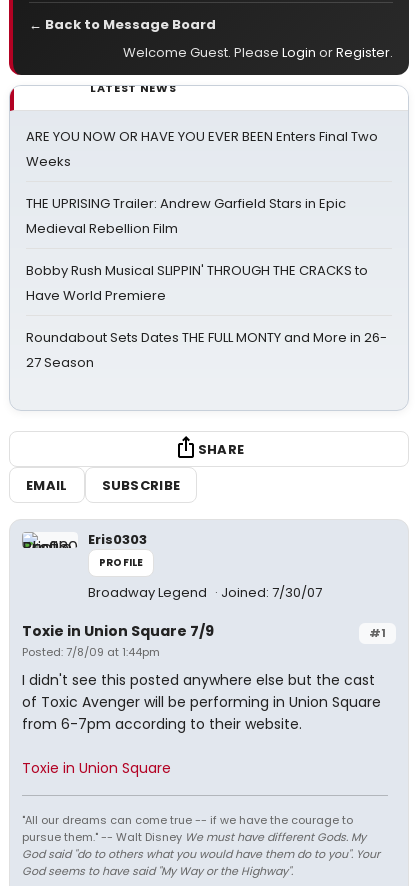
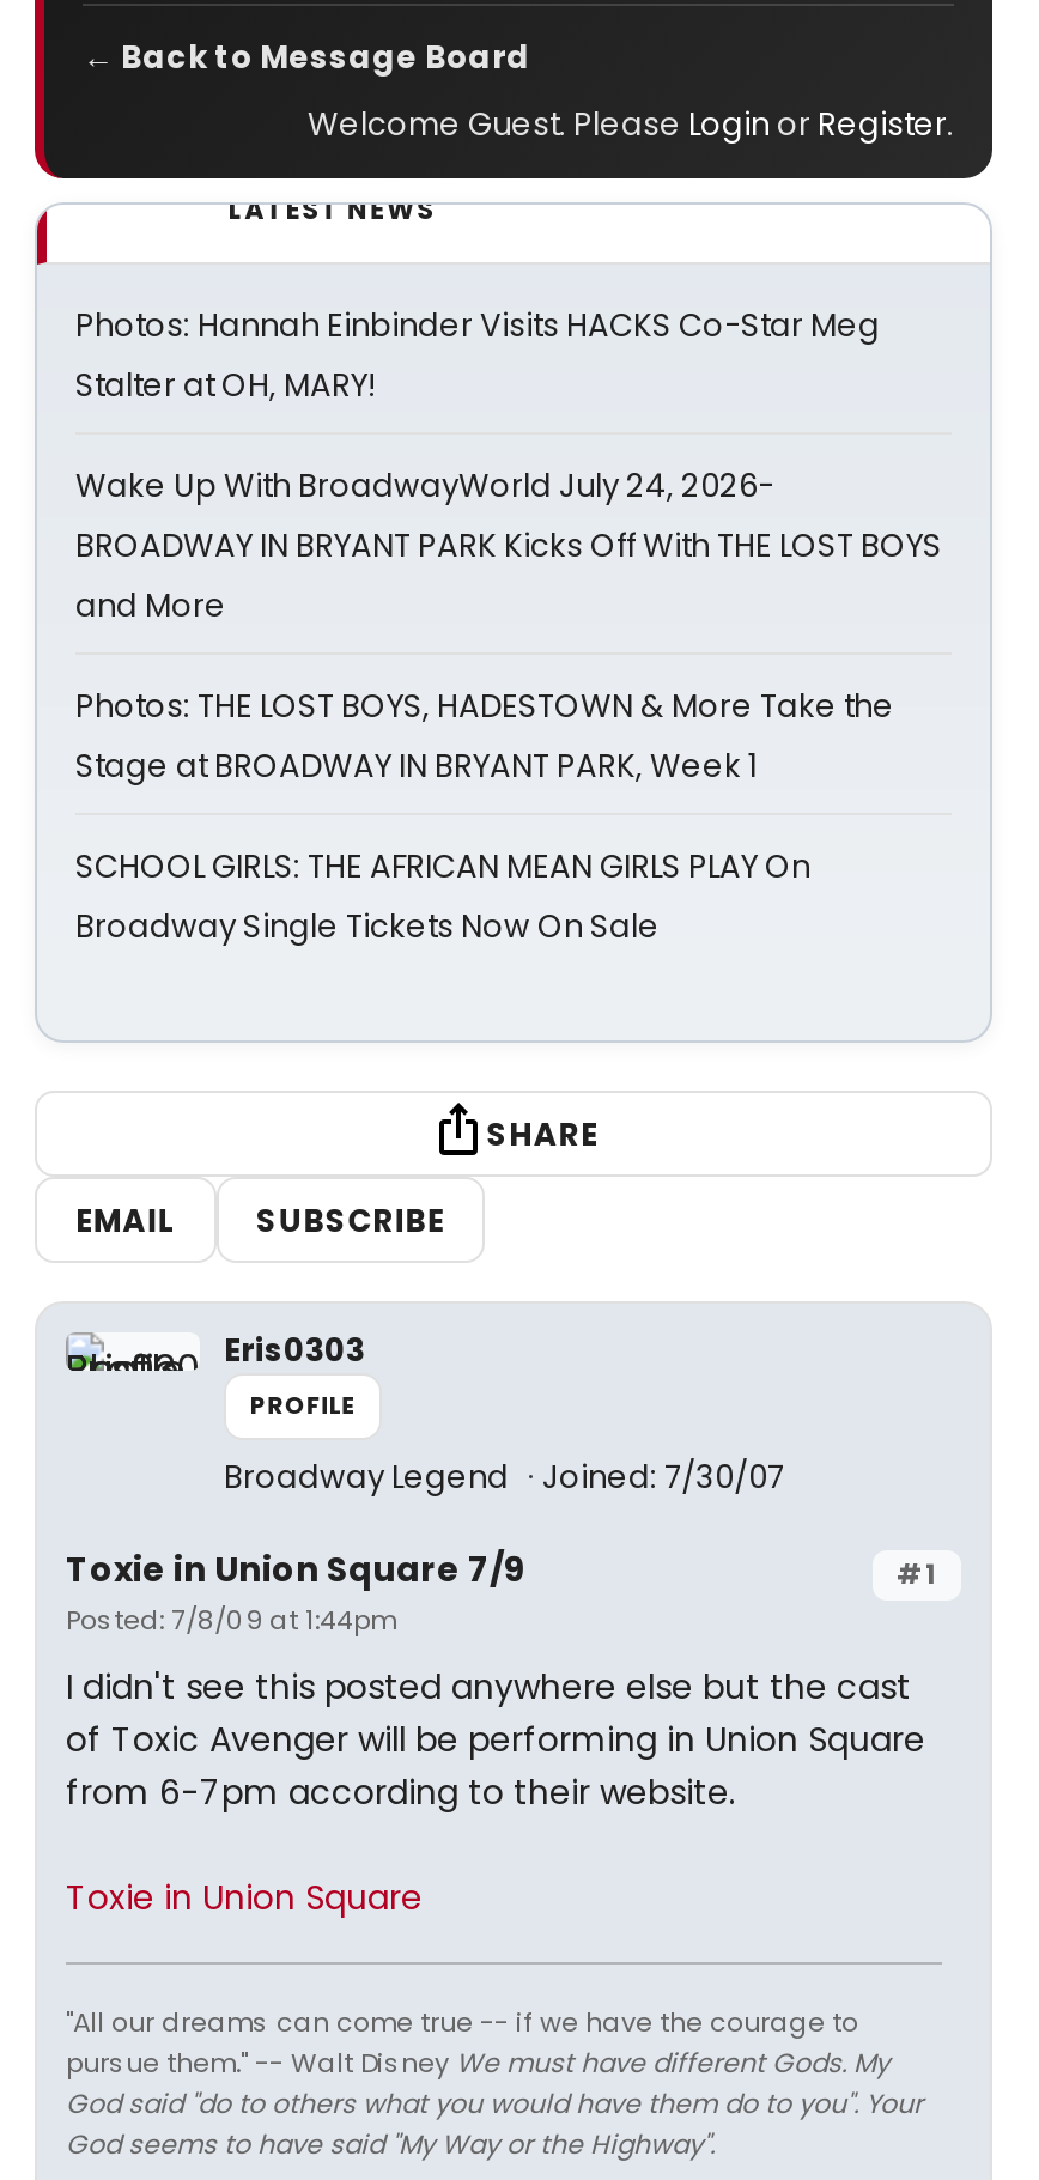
[26,127,378,171] ARE YOU NOW OR HAVE YOU EVER BEEN Enters Final Two | Weeks -> [75,303,880,408] Photos: Hannah Einbinder Visits HACKS Co-Star Meg | Stalter at OH, MARY!
[26,194,346,238] THE UPRISING Trailer: Andrew Garfield Stars in Epic | Medieval Rebellion Film -> [75,463,942,629] Wake Up With BroadwayWorld July 24, 2026- | BROADWAY IN BRYANT PARK Kicks Off With THE LOST BOYS | and More
[26,261,368,305] Bobby Rush Musical SLIPPIN' THROUGH THE CRACKS to | Have World Premiere -> [75,684,894,789] Photos: THE LOST BOYS, HADESTOWN & More Take the | Stage at BROADWAY IN BRYANT PARK, Week 1
[26,328,387,372] Roundabout Sets Dates THE FULL MONTY and More in 26- | 27 Season -> [75,844,810,949] SCHOOL GIRLS: THE AFRICAN MEAN GIRLS PLAY On | Broadway Single Tickets Now On Sale

